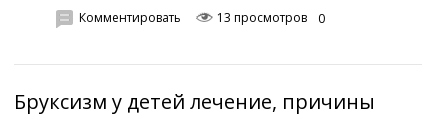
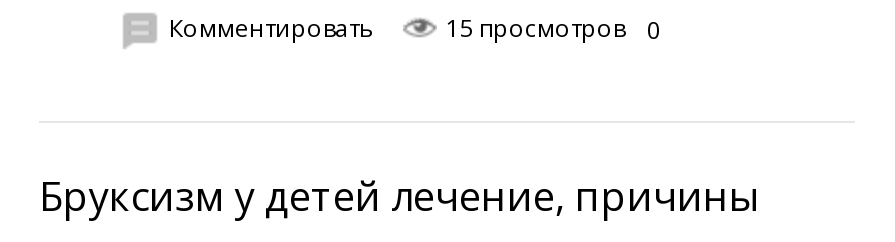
[79,9,325,27] Комментировать 13 просмотров 0 -> [169,11,661,46] Комментировать 15 просмотров 0

